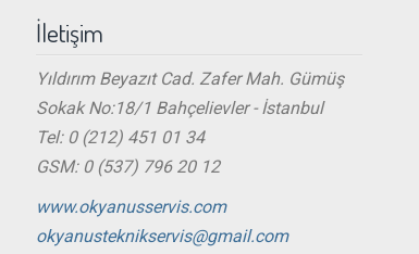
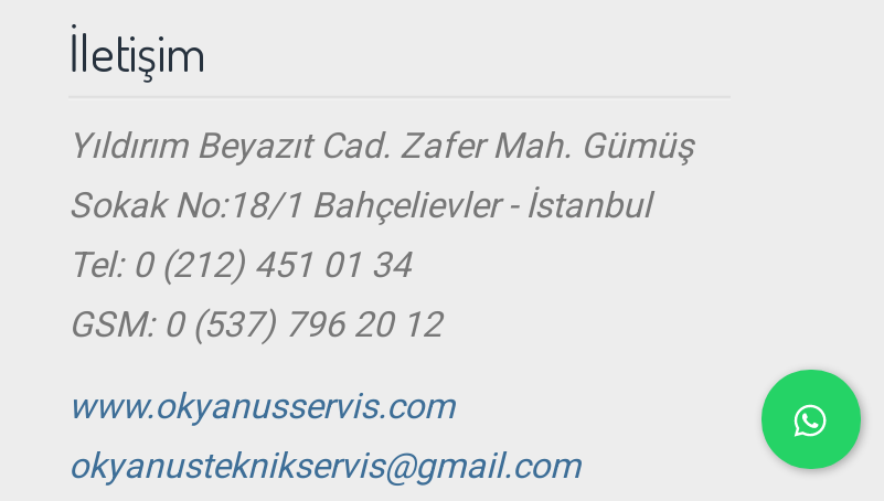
none -> [757,365,867,476] [image]

